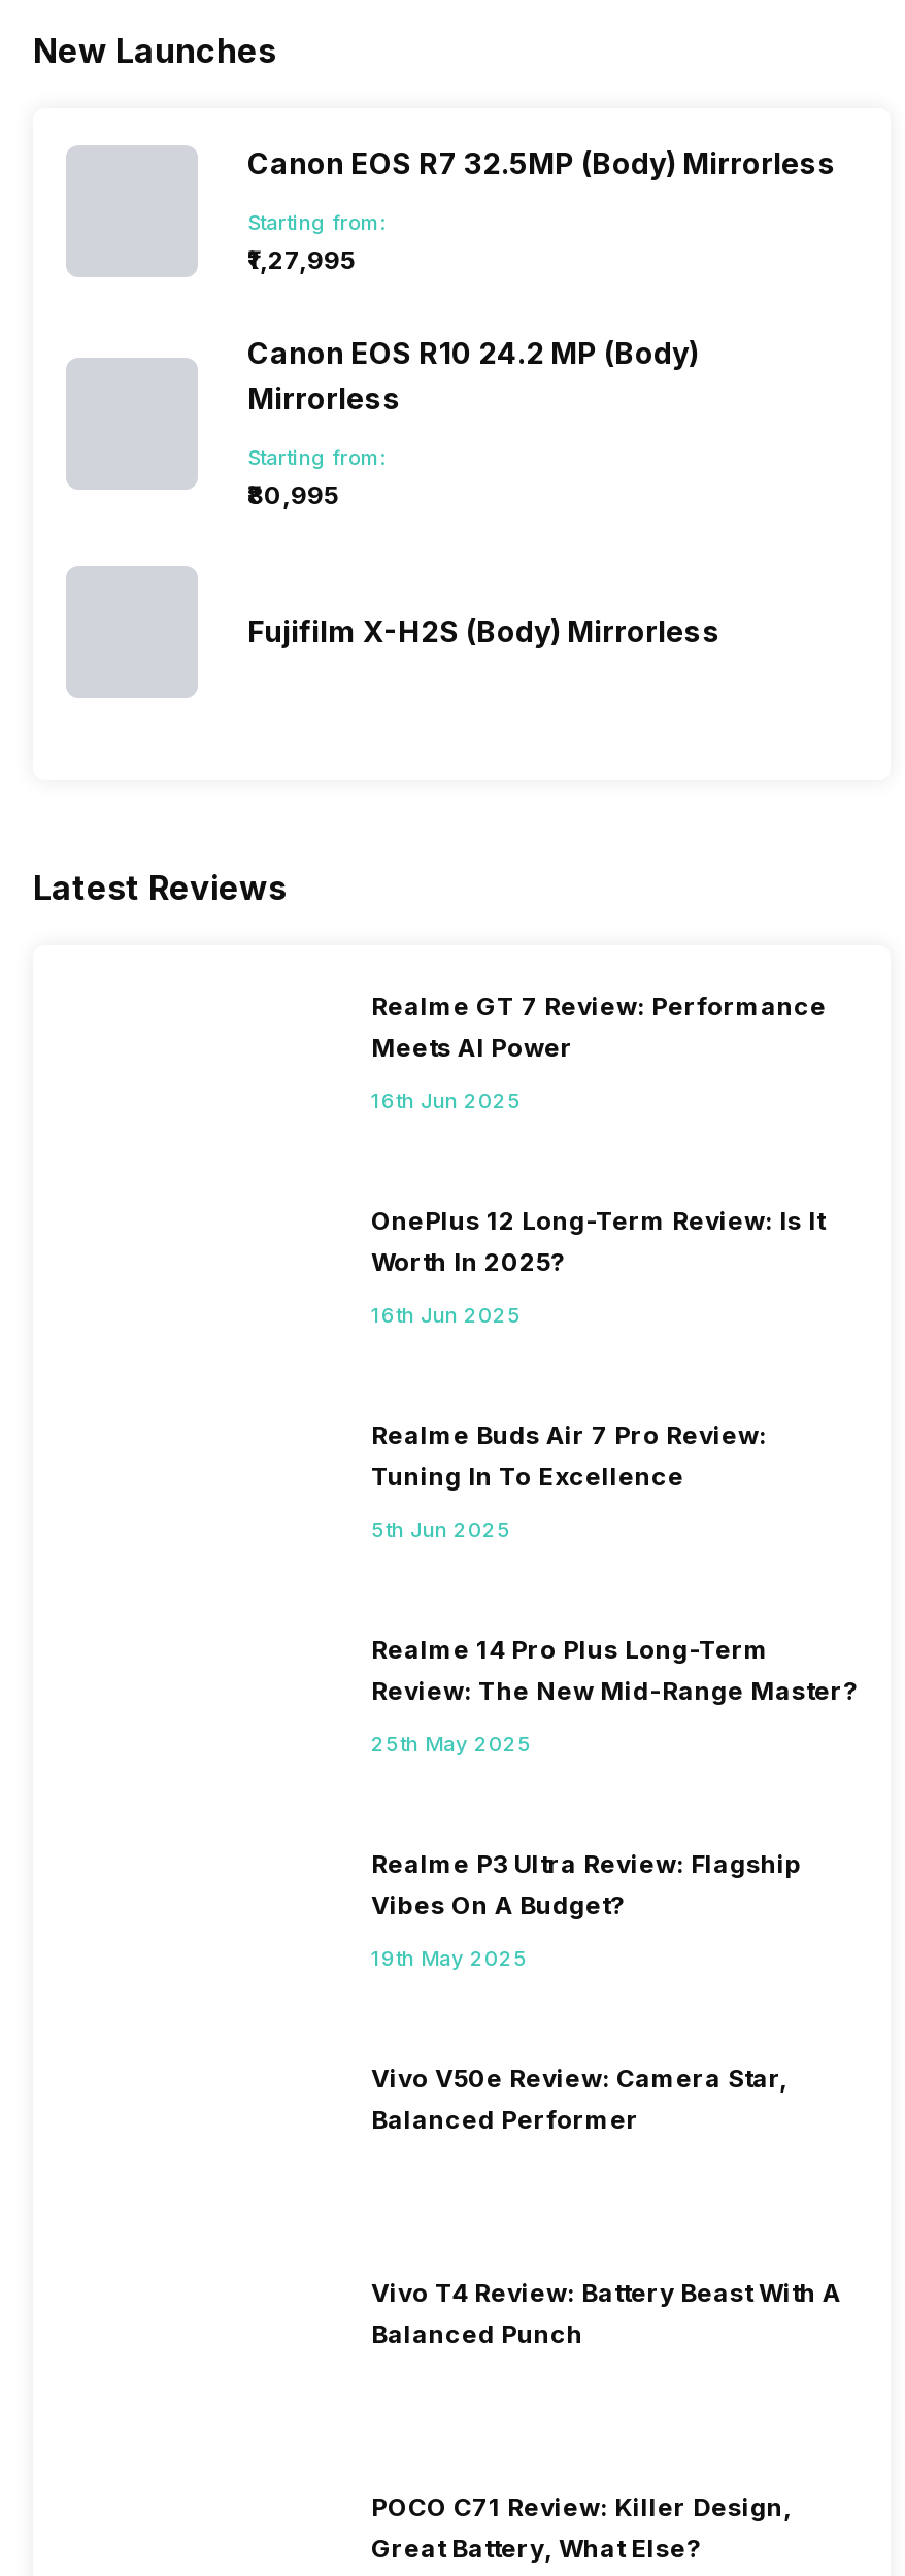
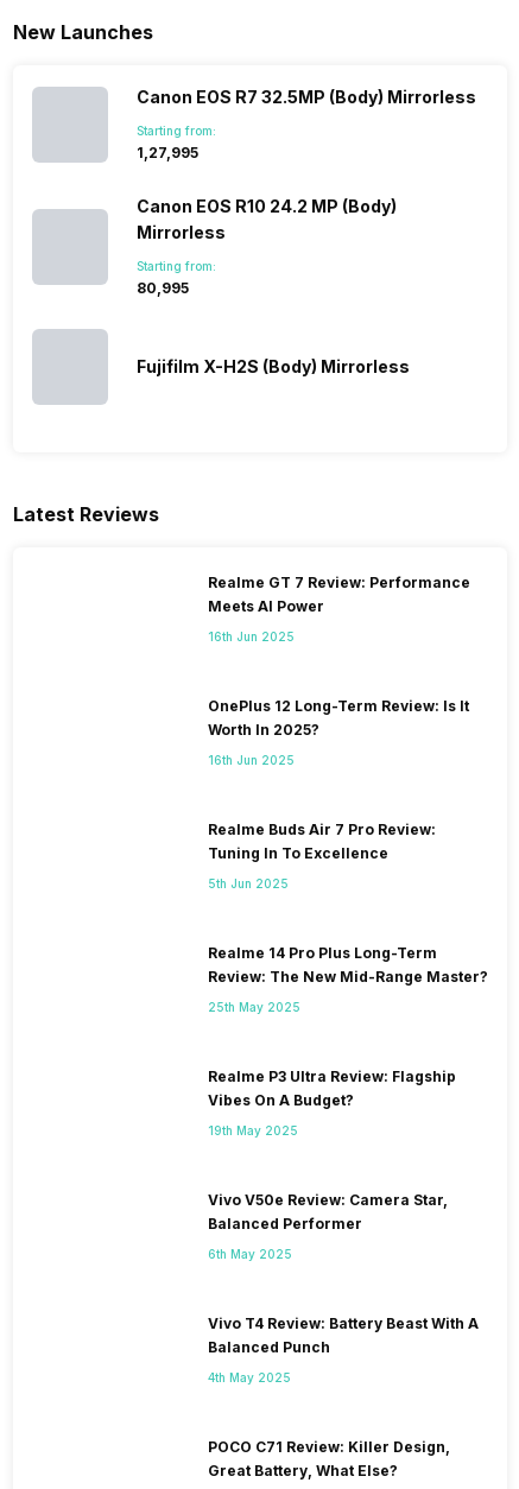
none -> [208,1246,292,1261] 6th May 2025
none -> [208,1370,291,1384] 4th May 2025

